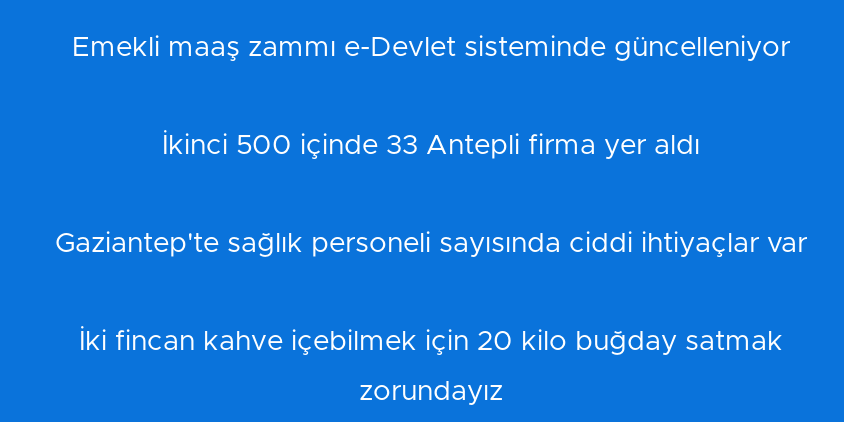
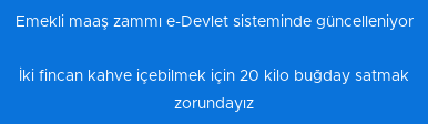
[55,132,807,258] İkinci 500 içinde 33 Antepli firma yer aldı | Gaziantep'te sağlık personeli sayısında ciddi ihtiyaçlar var -> none

